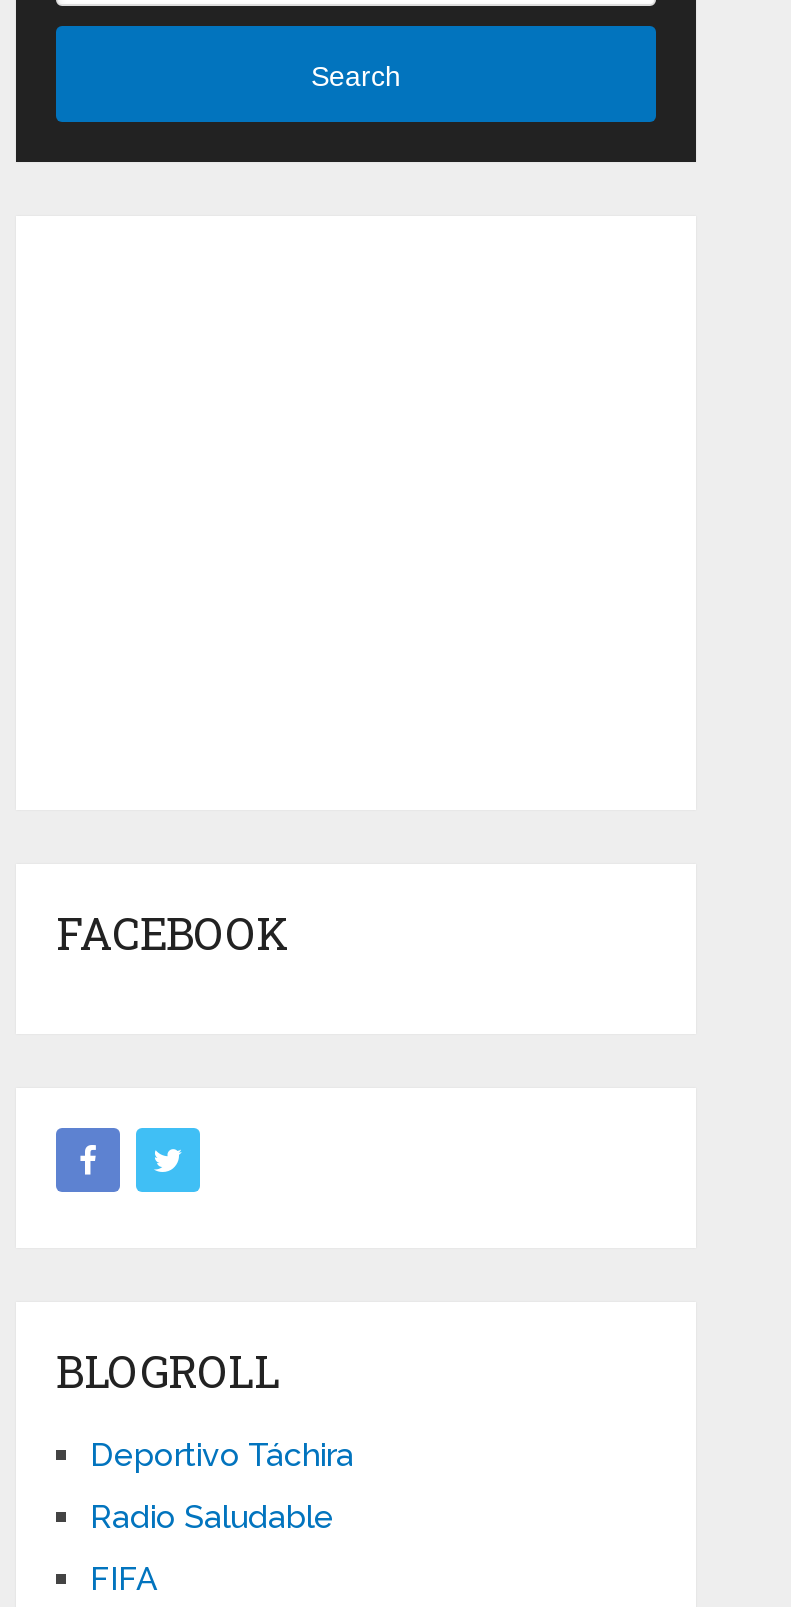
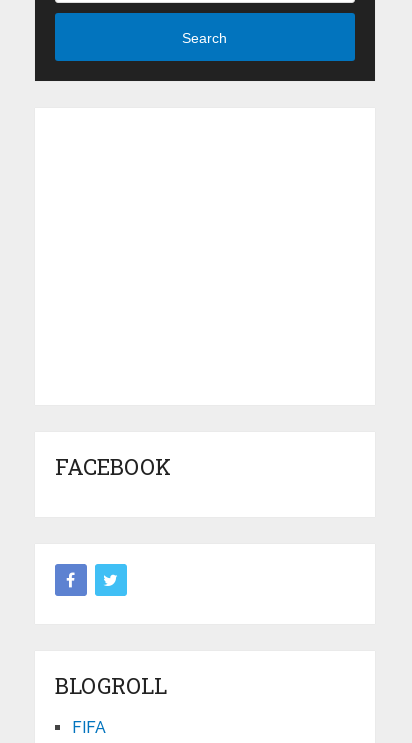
[90,1437,354,1537] Deportivo Táchira | Radio Saludable -> none

